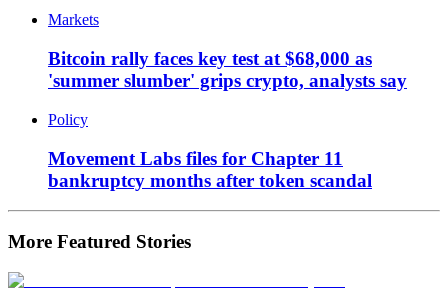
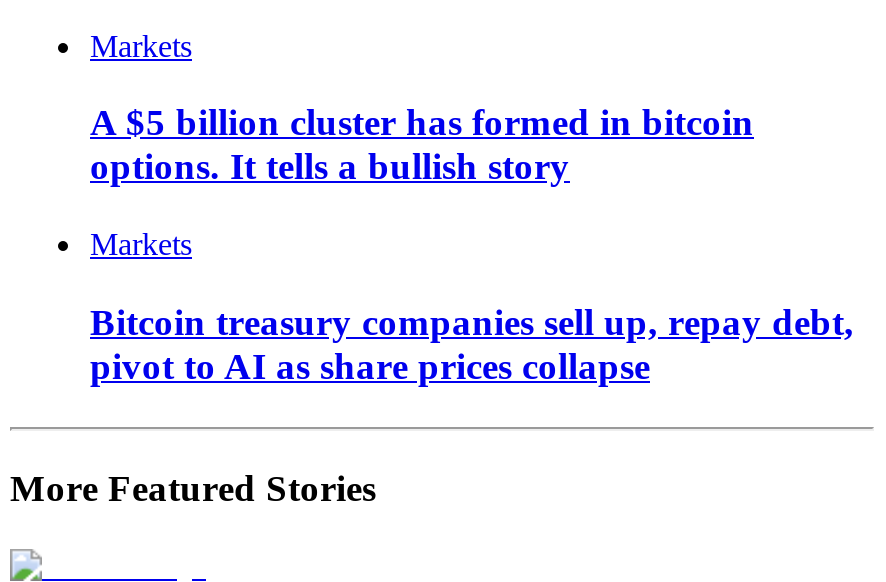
[48,48,407,91] Bitcoin rally faces key test at $68,000 as | 'summer slumber' grips crypto, analysts say -> [90,102,754,188] A $5 billion cluster has formed in bitcoin | options. It tells a bullish story
[48,111,88,128] Policy -> [90,228,192,262] Markets
[48,147,372,190] Movement Labs files for Chapter 11 | bankruptcy months after token scandal -> [90,301,854,387] Bitcoin treasury companies sell up, repay debt, | pivot to AI as share prices collapse

